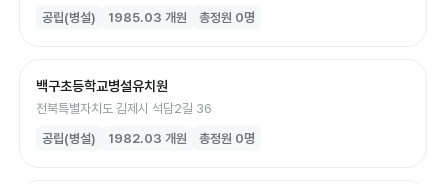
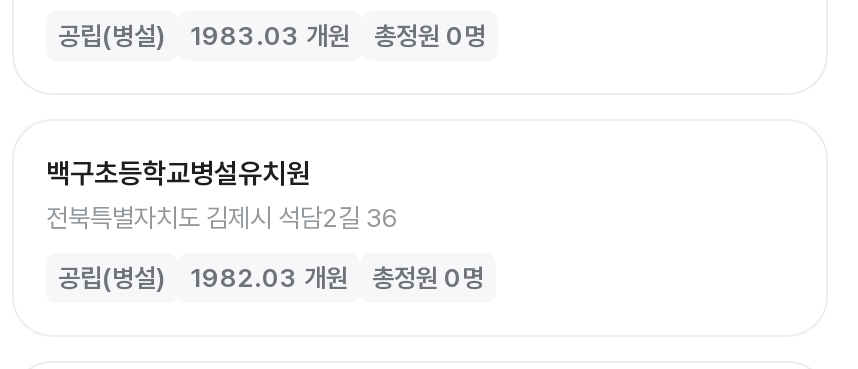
[42,10,255,25] 공립(병설) 1985.03 개원 총정원 0명 -> [58,21,486,51] 공립(병설) 1983.03 개원 총정원 0명

